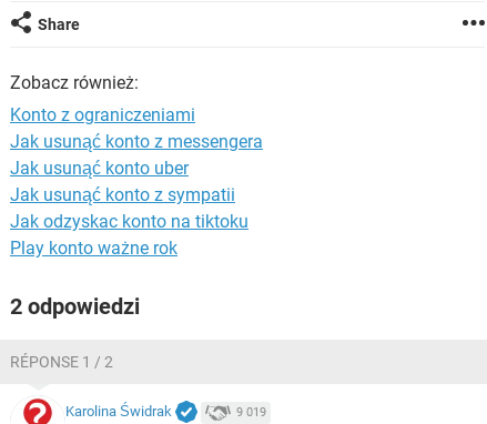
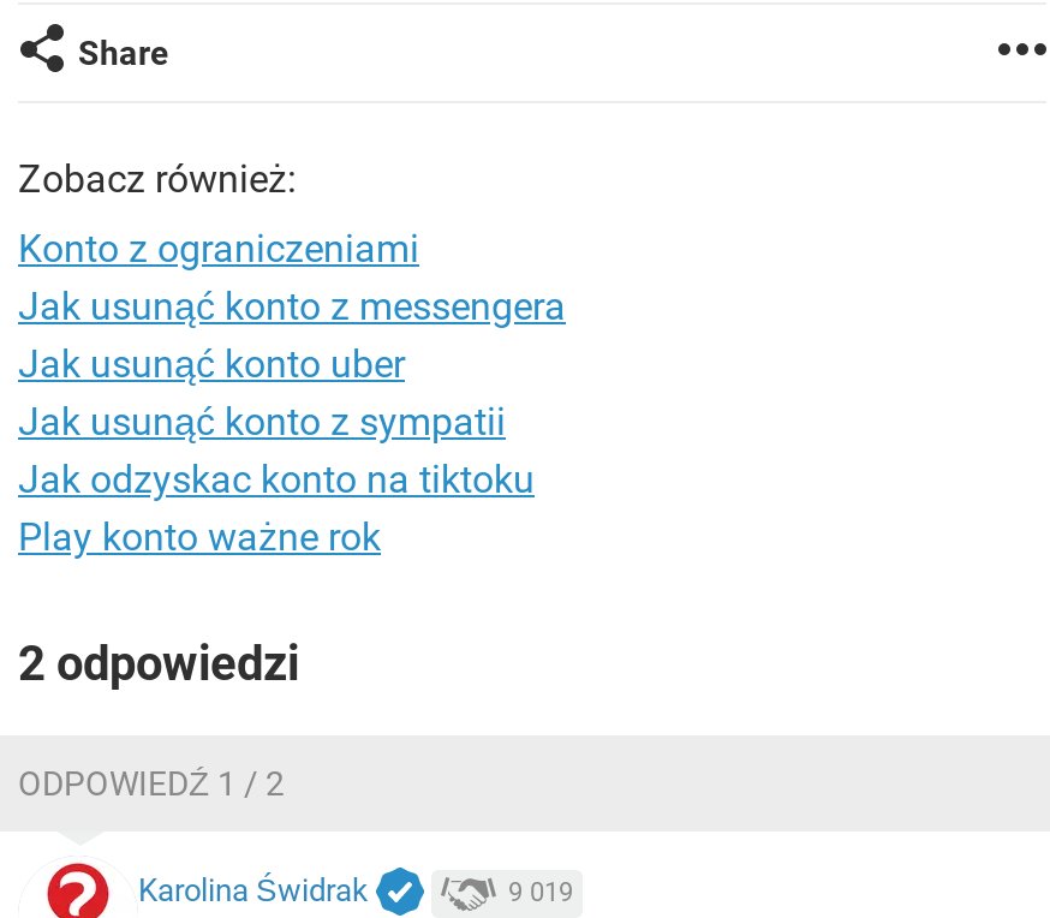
[10,353,113,371] RÉPONSE 1 / 2 -> [18,764,285,803] ODPOWIEDŹ 1 / 2

